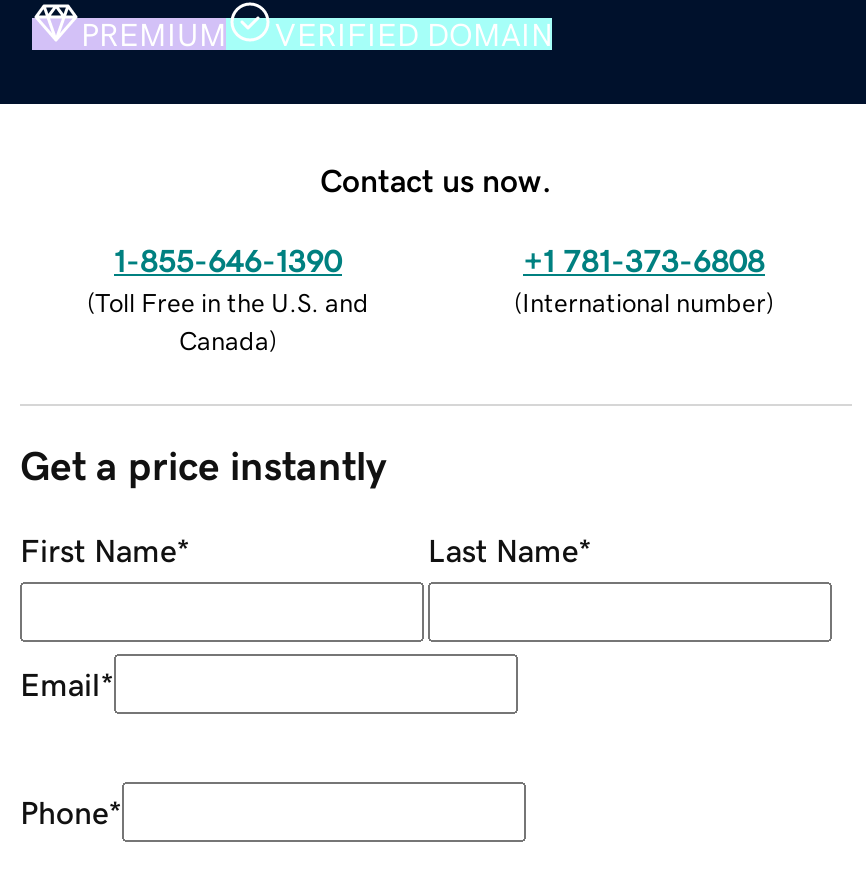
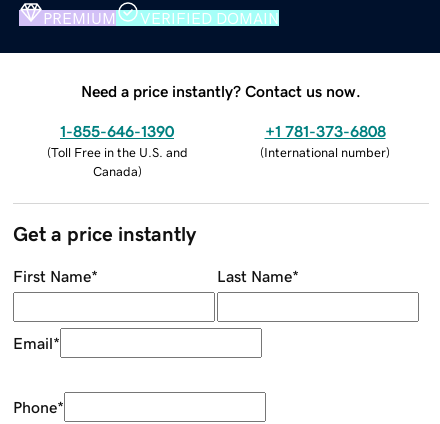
[320,163,552,195] Contact us now. -> [81,83,361,99] Need a price instantly? Contact us now.

